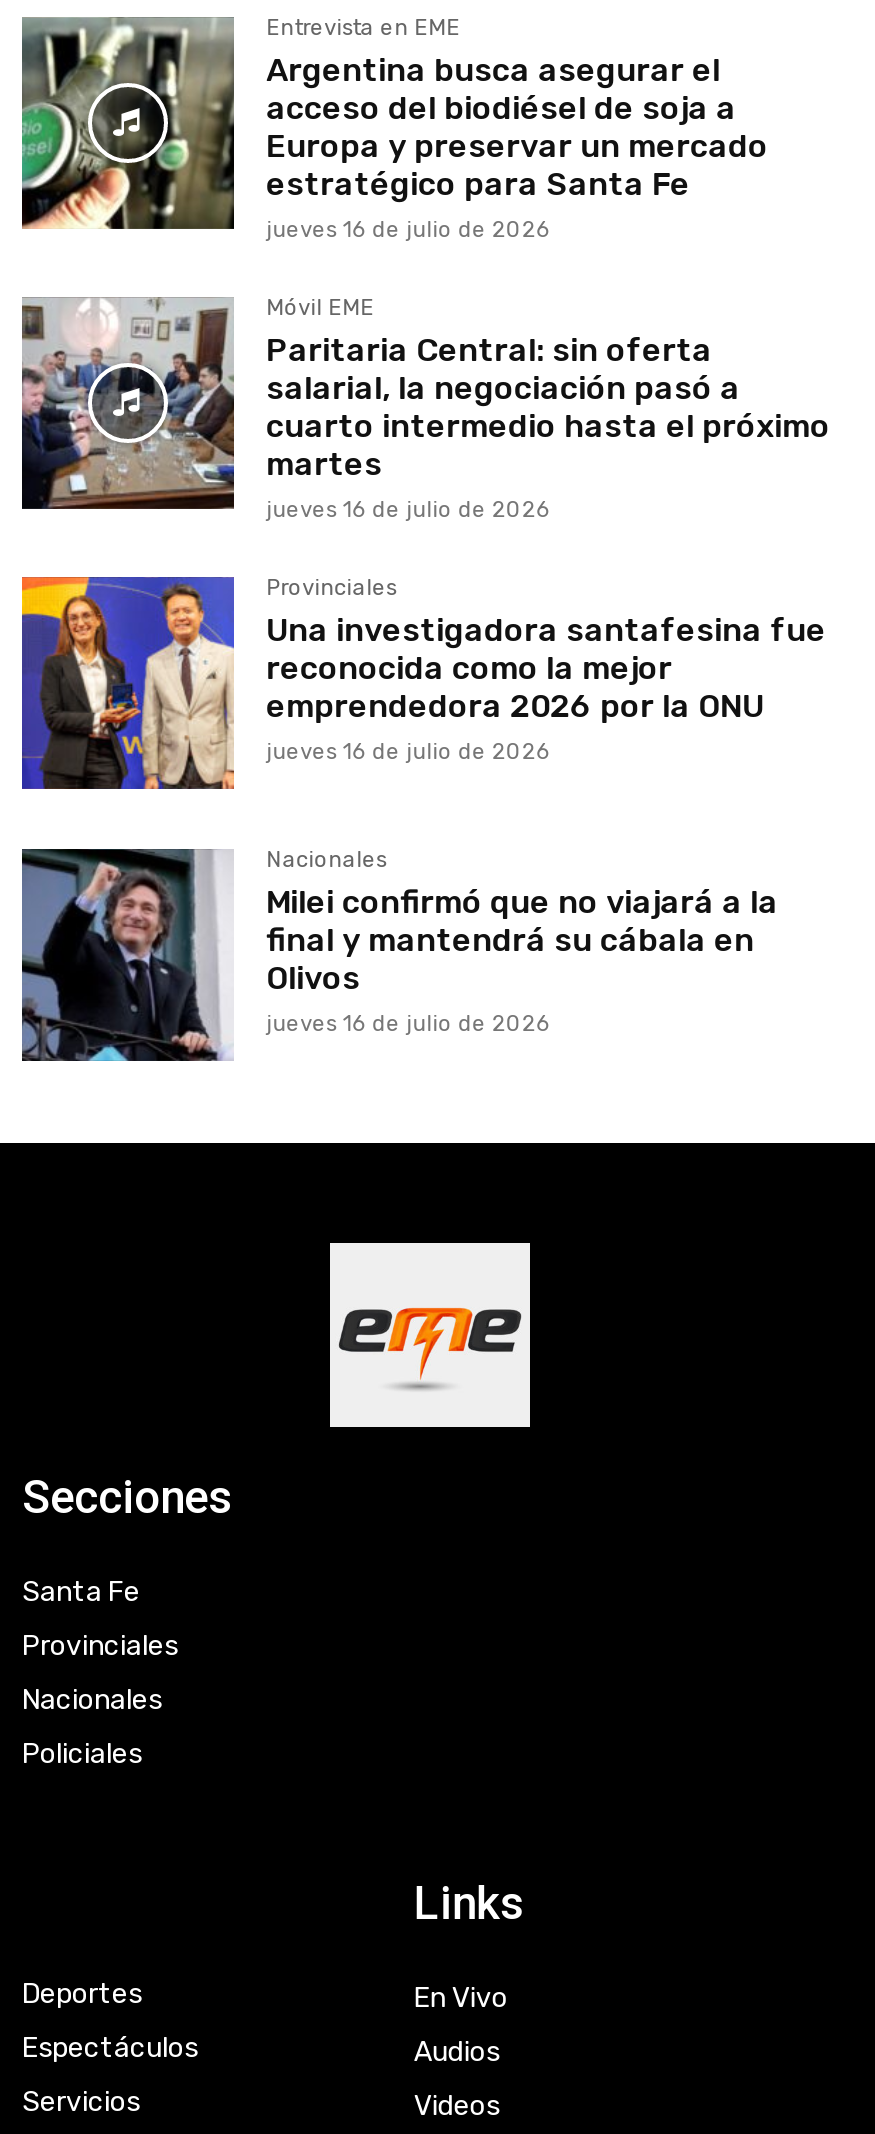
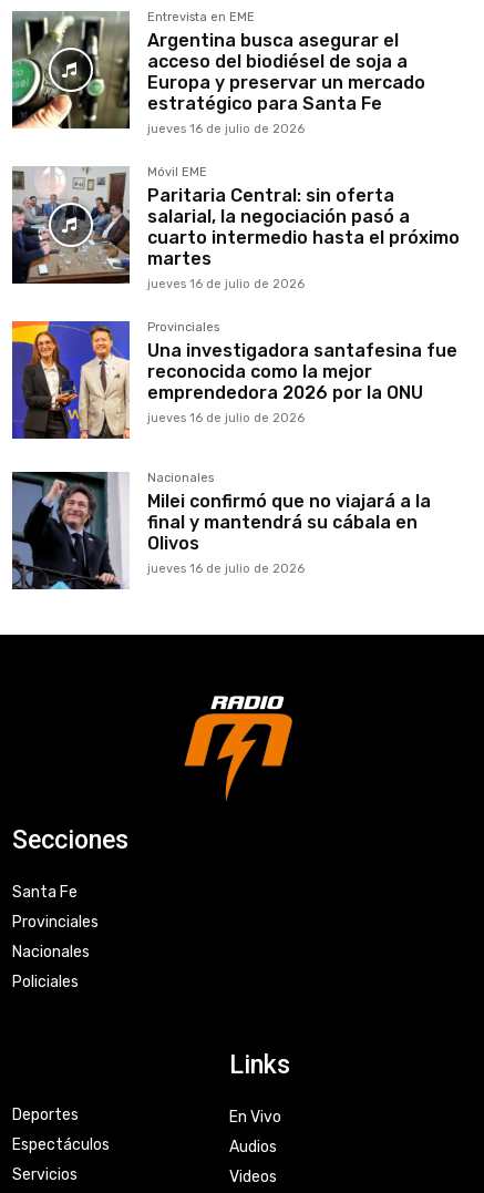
[328,1241,532,1429] [image] -> [183,695,294,801] [image]

